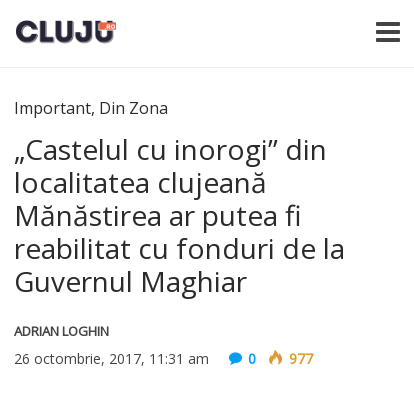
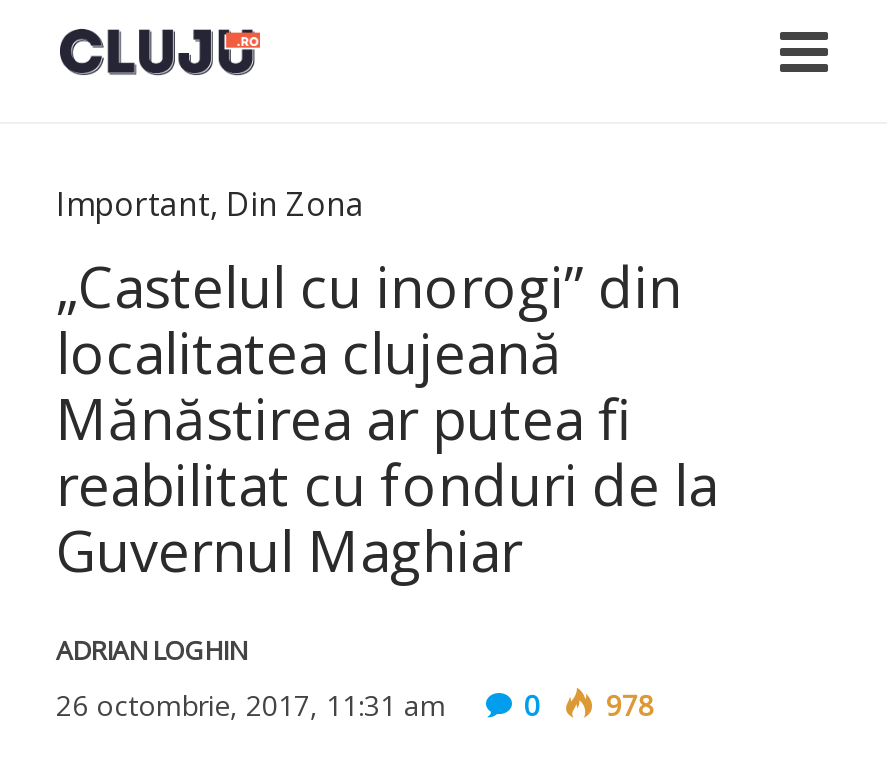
[248,349,313,368] 0 977 -> [524,686,654,724] 0 978

